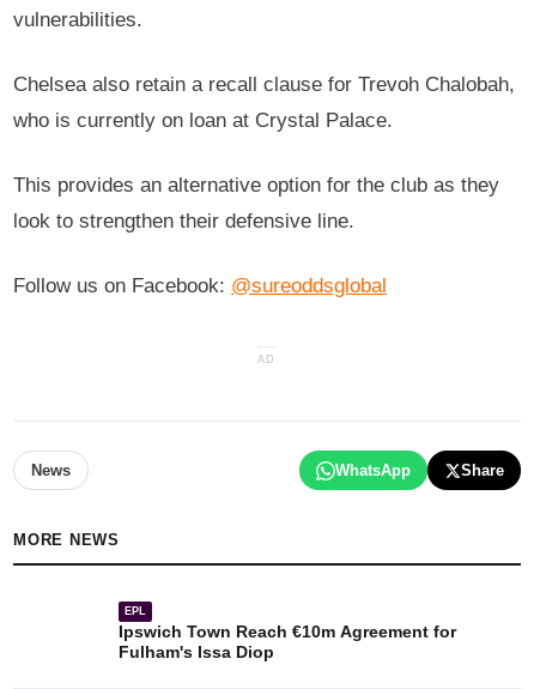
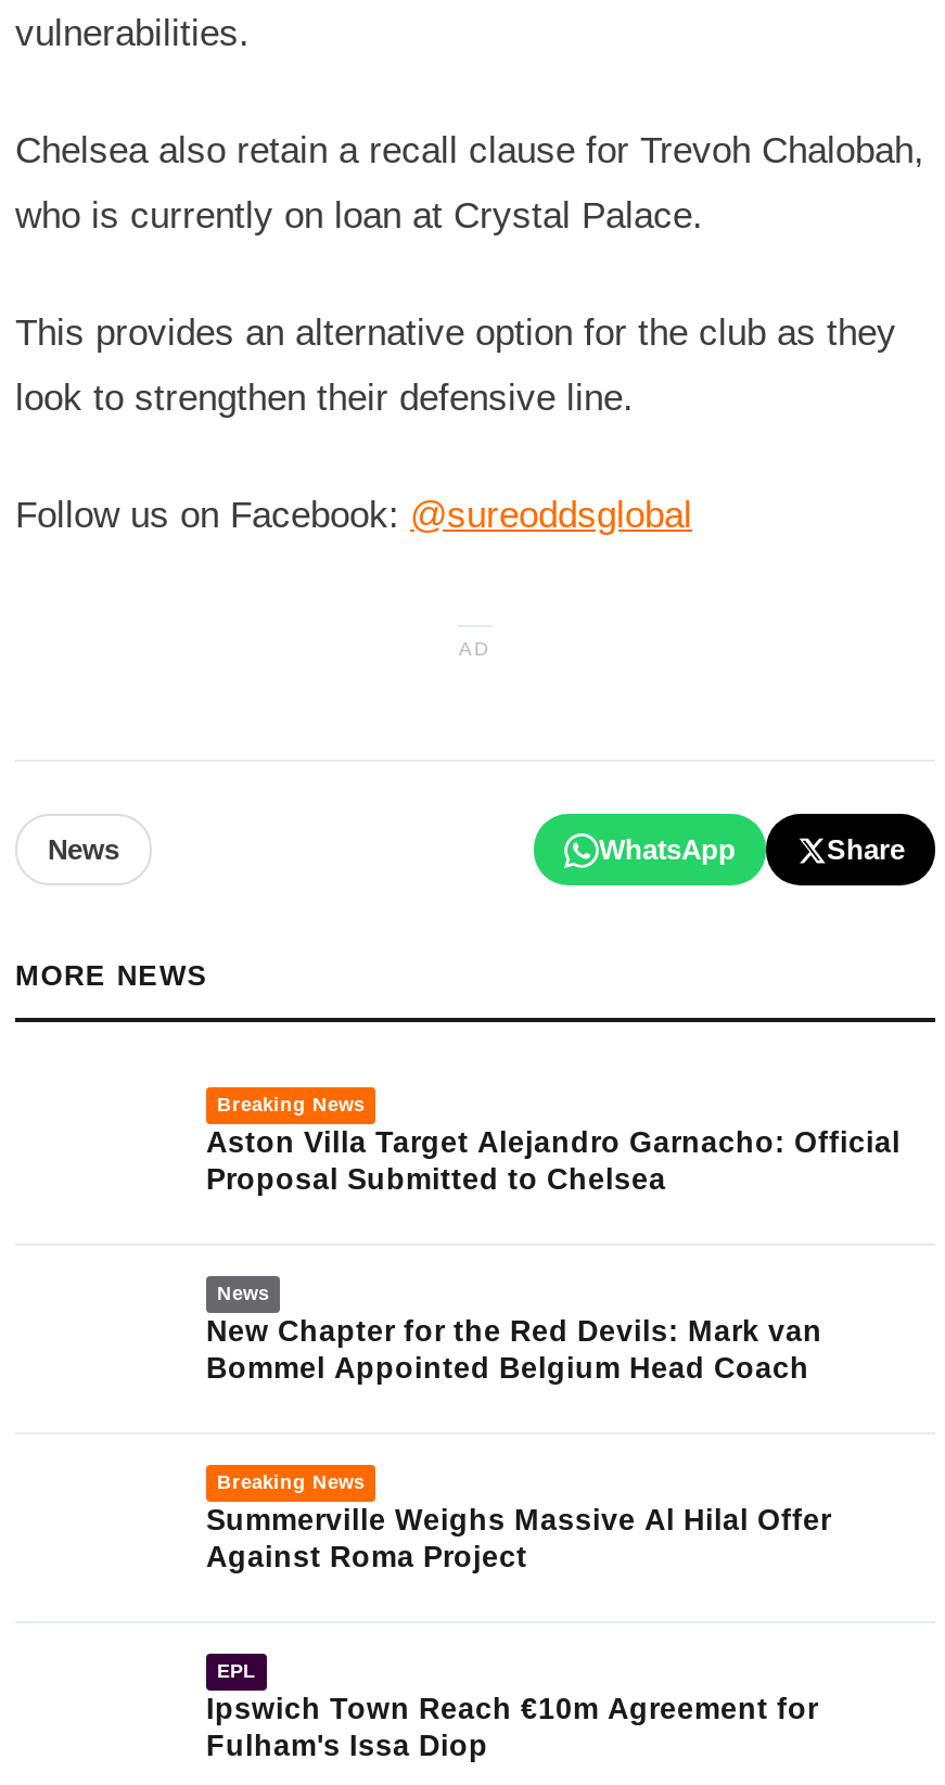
none -> [206,1094,901,1196] Breaking News | Aston Villa Target Alejandro Garnacho: Official | Proposal Submitted to Chelsea
none -> [206,1283,822,1385] News | New Chapter for the Red Devils: Mark van | Bommel Appointed Belgium Head Coach
none -> [206,1471,831,1573] Breaking News | Summerville Weighs Massive Al Hilal Offer | Against Roma Project

